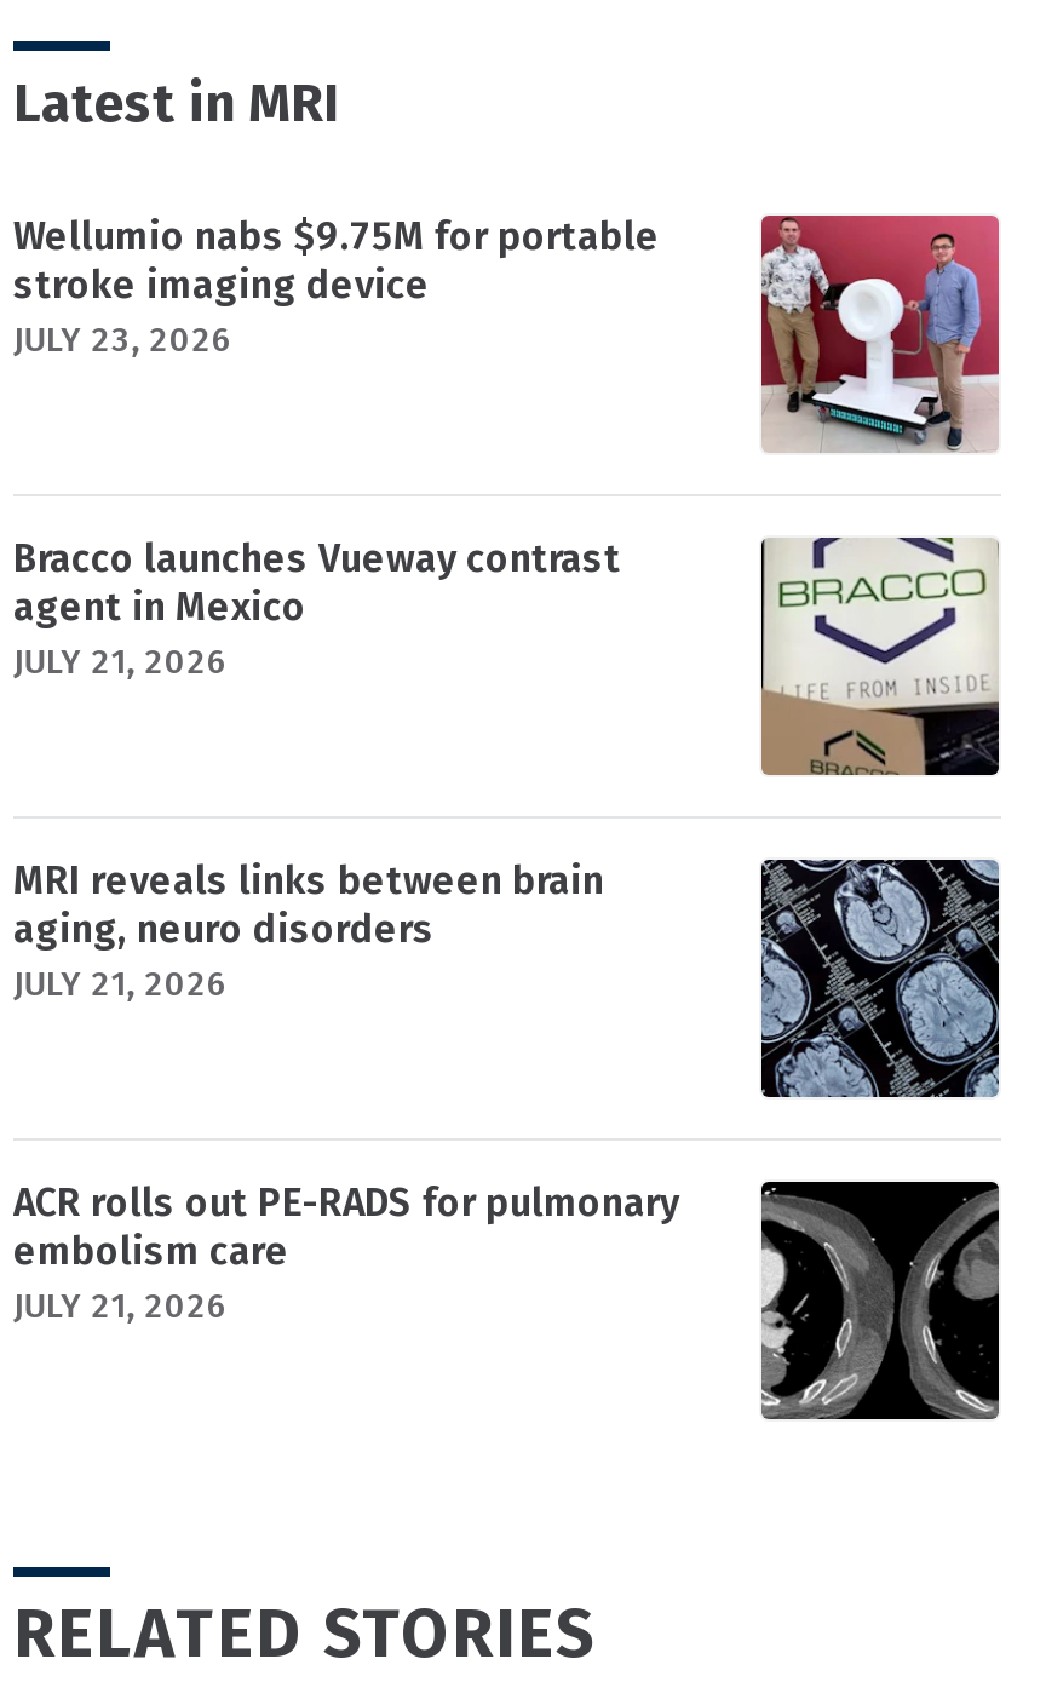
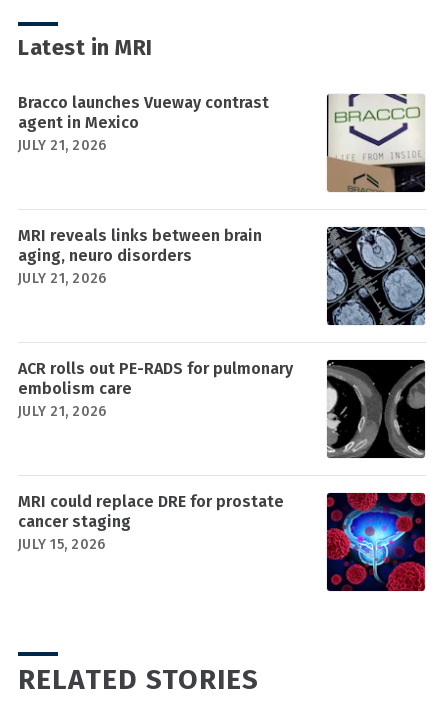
[13,213,660,361] Wellumio nabs $9.75M for portable | stroke imaging device | JULY 23, 2026 -> none
[759,213,1001,453] [image] -> none
moved [13,535,1001,1327] -> [18,93,426,420]: [image] | Bracco launches Vueway contrast | agent in Mexico | ... | embolism care | JULY 21, 2026
none -> [18,492,284,553] MRI could replace DRE for prostate | cancer staging | JULY 15, 2026
none -> [326,492,426,592] [image]

